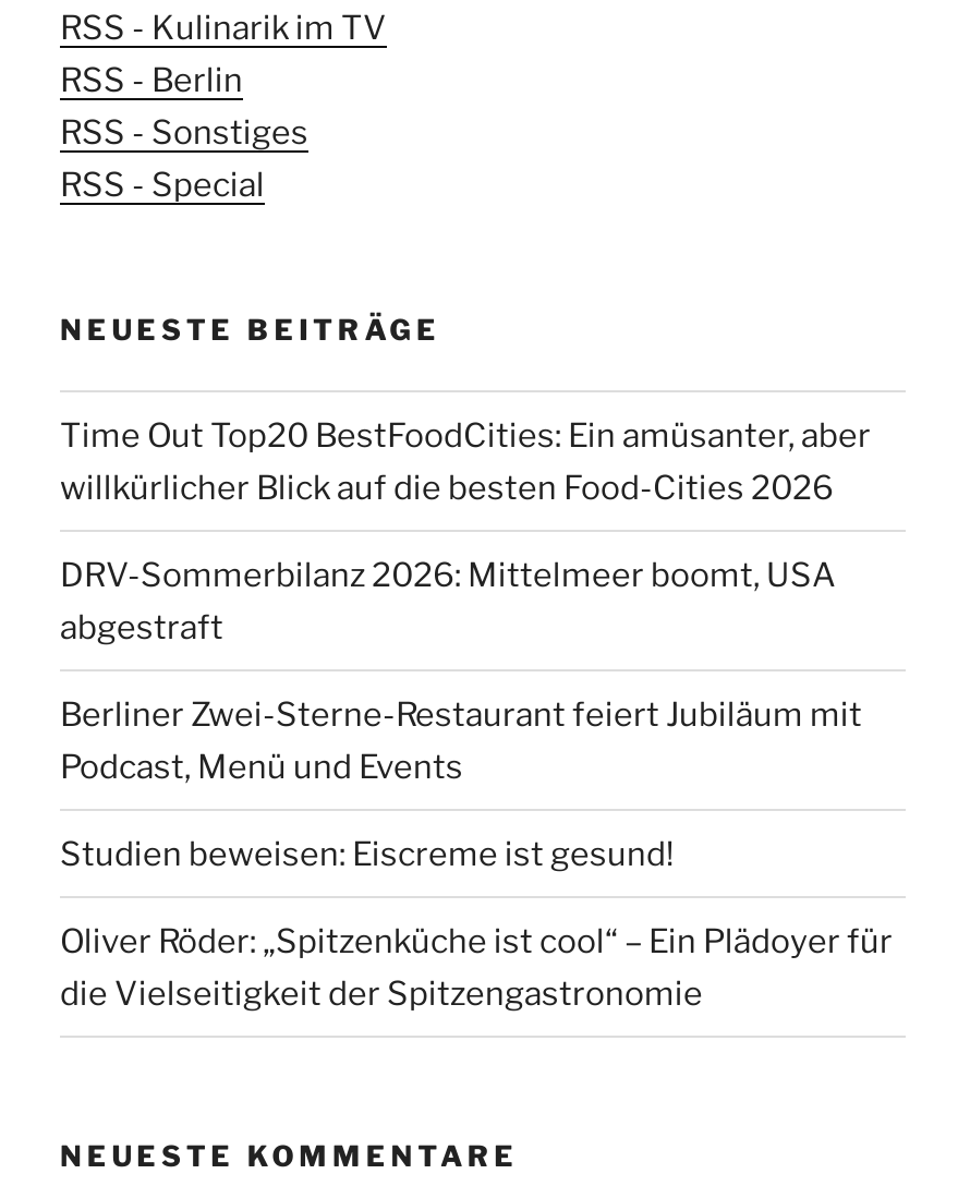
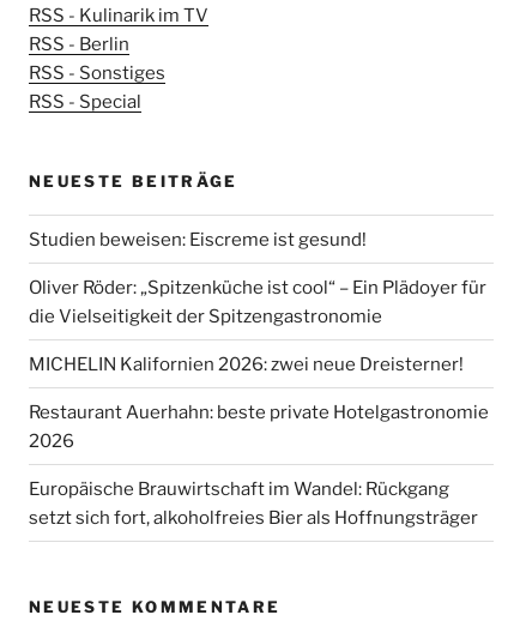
[60,416,871,786] Time Out Top20 BestFoodCities: Ein amüsanter, aber | willkürlicher Blick auf die besten Food-Cities 2026 | DRV-Sommerbilanz 2026: Mittelmeer boomt, USA | abgestraft | Berliner Zwei-Sterne-Restaurant feiert Jubiläum mit | Podcast, Menü und Events -> none
moved [60,834,893,1013] -> [29,229,486,327]: Studien beweisen: Eiscreme ist gesund! | Oliver Röder: „Spitzenküche ist cool“ – Ein Plädoyer für | die Vielseitigkeit der Spitzengastronomie
none -> [29,353,489,528] MICHELIN Kalifornien 2026: zwei neue Dreisterner! | Restaurant Auerhahn: beste private Hotelgastronomie | 2026 | Europäische Brauwirtschaft im Wandel: Rückgang | setzt sich fort, alkoholfreies Bier als Hoffnungsträger

